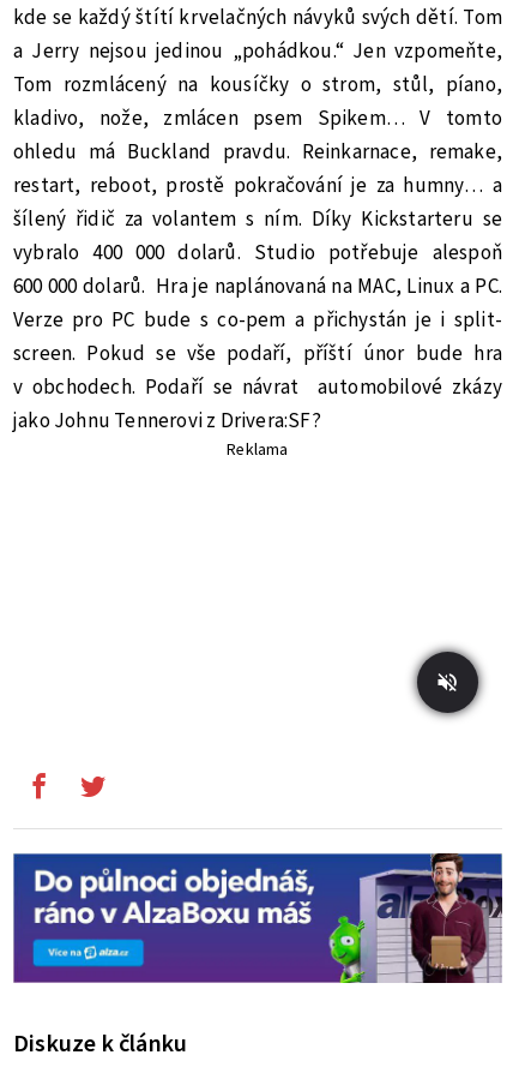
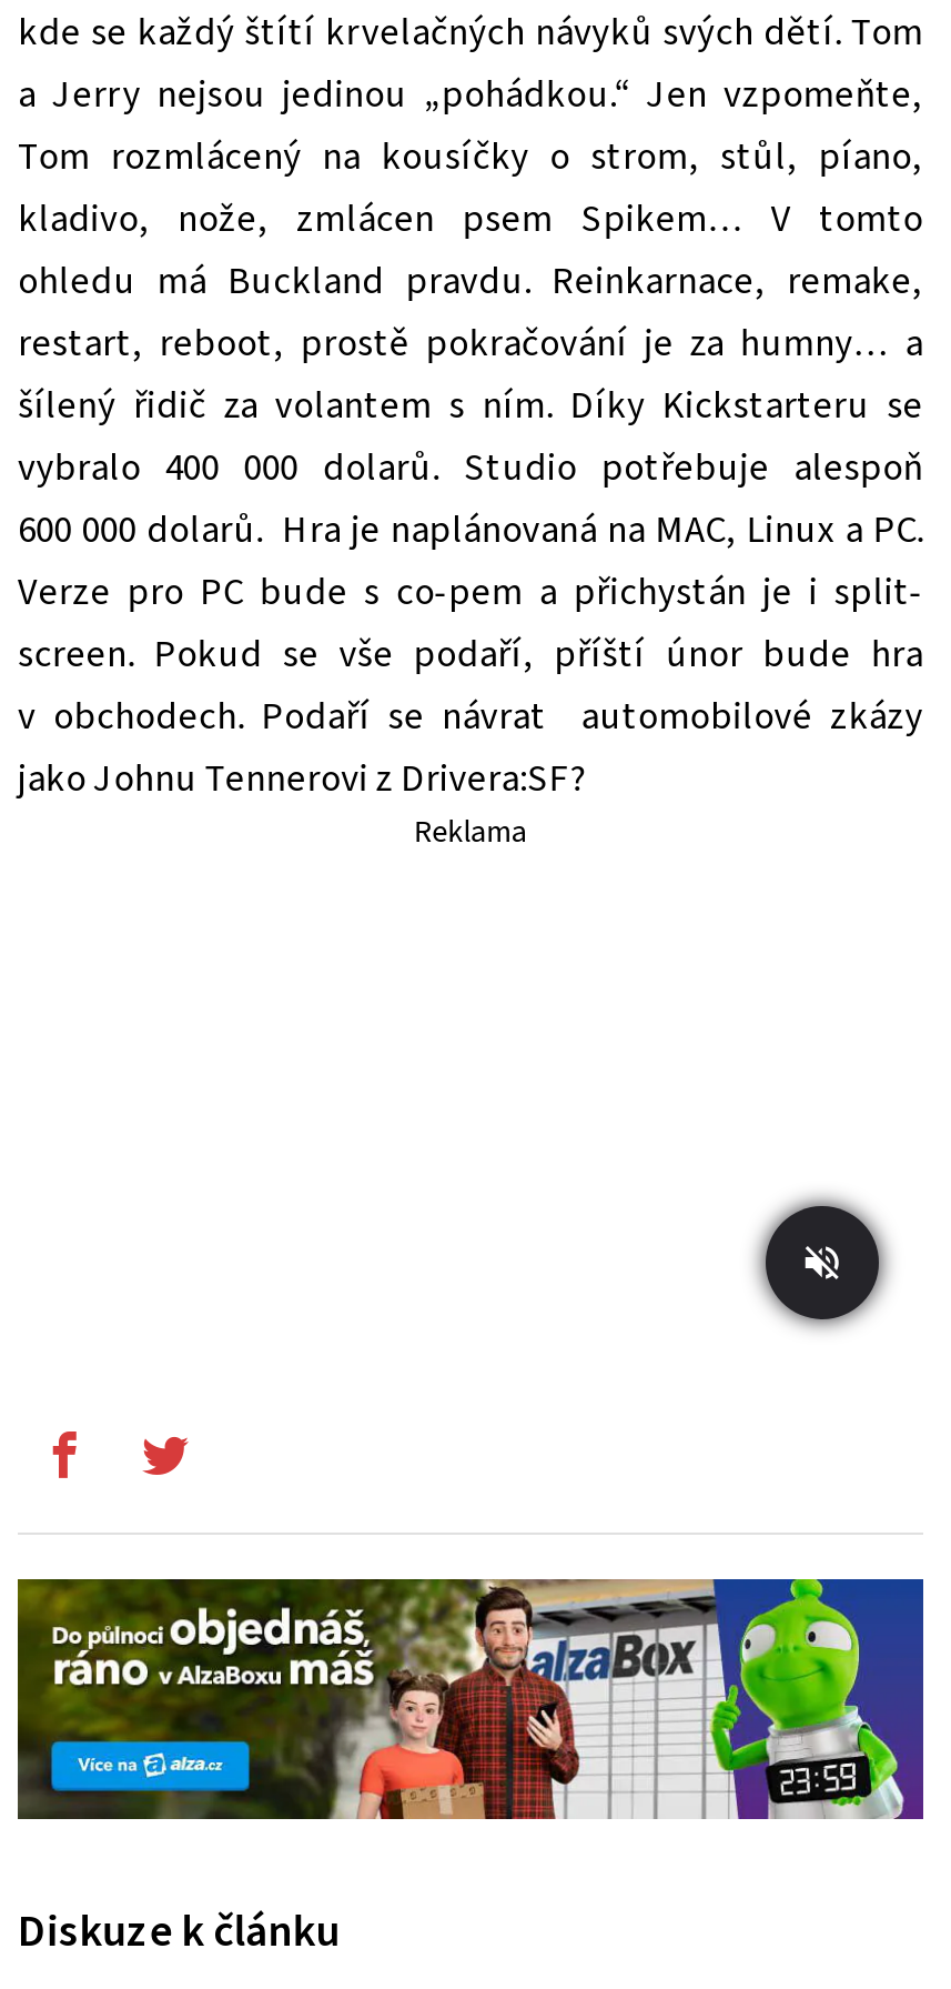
[12,852,503,984] [image] -> [16,1577,925,1821] [image]

